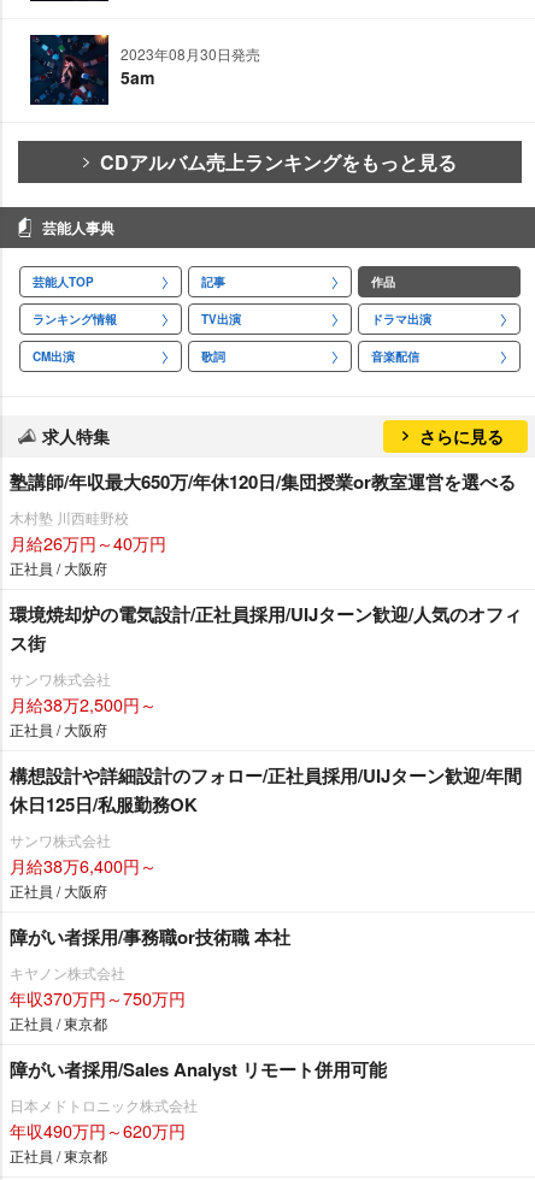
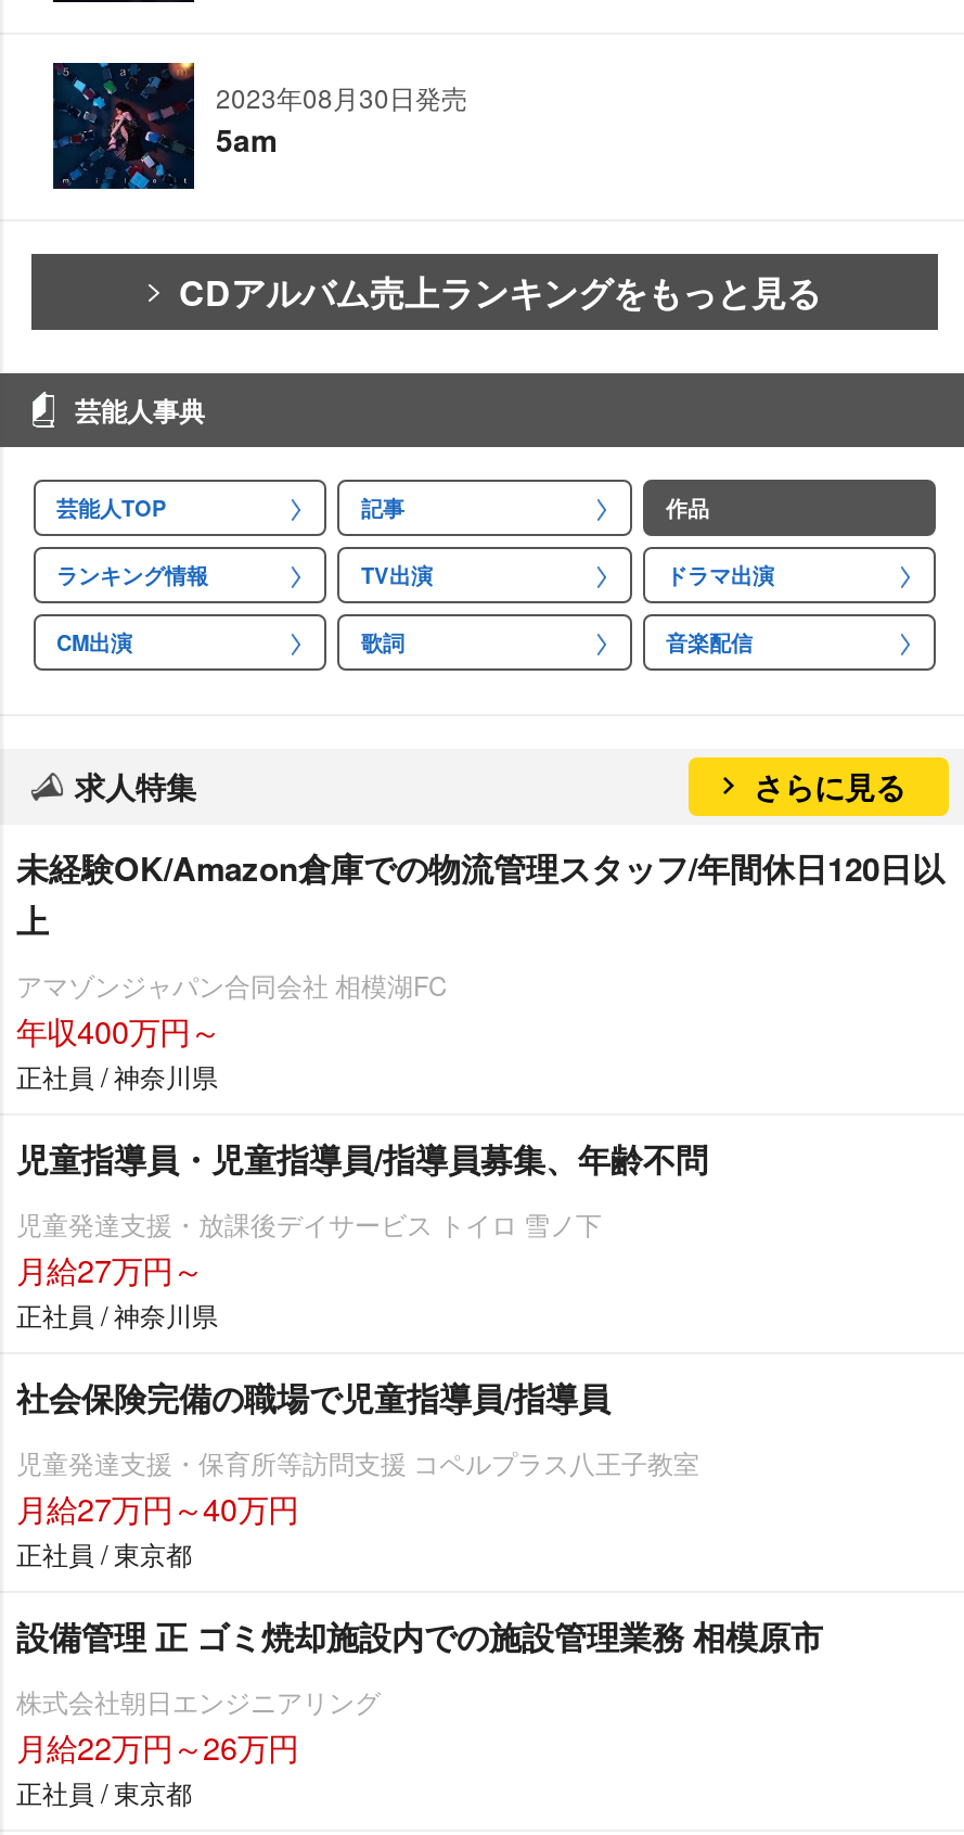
[10,468,522,1010] 塾講師/年収最大650万/年休120日/集団授業or教室運営を選べる | 木村塾 川西畦野校 | 月給26万円～40万円 | 正社員 / 大阪府 | 環境焼却炉の電気設計/正社員採用/UIJターン歓迎/人気のオフィ | ス街 | サンワ株式会社 | 月給38万2,500円～ | 正社員 / 大阪府 | 構想設計や詳細設計のフォロー/正社員採用/UIJターン歓迎/年間 | 休日125日/私服勤務OK | サンワ株式会社 | 月給38万6,400円～ | 正社員 / 大阪府 | 障がい者採用/事務職or技術職 本社 | キヤノン株式会社 | 年収370万円～750万円 -> [16,844,944,1530] 未経験OK/Amazon倉庫での物流管理スタッフ/年間休日120日以 | 上 | アマゾンジャパン合同会社 相模湖FC | 年収400万円～ | 正社員 / 神奈川県 | 児童指導員・児童指導員/指導員募集、年齢不問 | 児童発達支援・放課後デイサービス トイロ 雪ノ下 | 月給27万円～ | 正社員 / 神奈川県 | 社会保険完備の職場で児童指導員/指導員 | 児童発達支援・保育所等訪問支援 コペルプラス八王子教室 | 月給27万円～40万円
[10,1056,387,1082] 障がい者採用/Sales Analyst リモート併用可能 -> [16,1613,823,1660] 設備管理 正 ゴミ焼却施設内での施設管理業務 相模原市
[10,1095,198,1143] 日本メドトロニック株式会社 | 年収490万円～620万円 -> [16,1682,381,1769] 株式会社朝日エンジニアリング | 月給22万円～26万円

